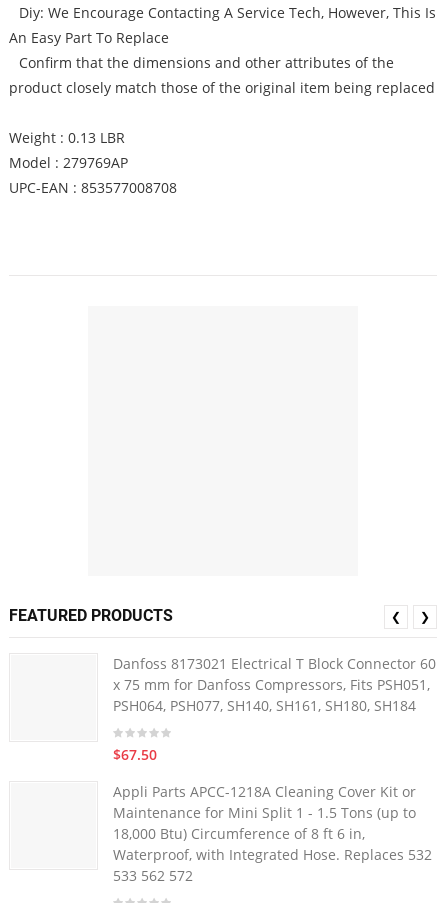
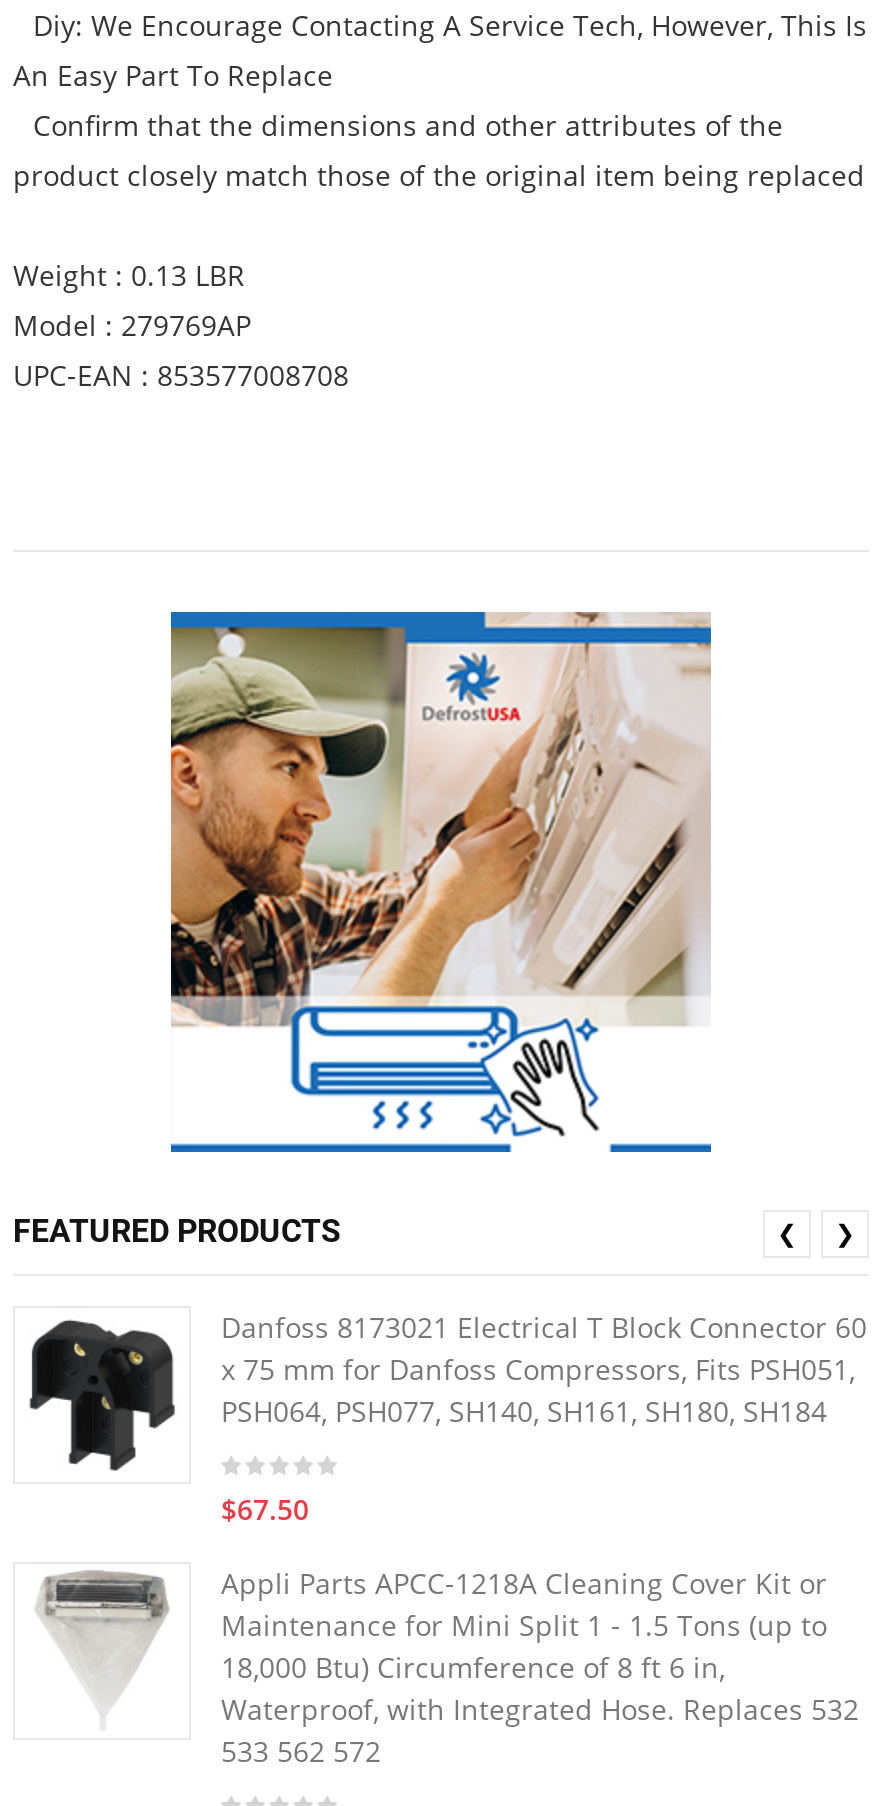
none -> [169,610,713,1154] [image]
none -> [29,1318,177,1472] [image]
none -> [37,1570,169,1700] [image]

